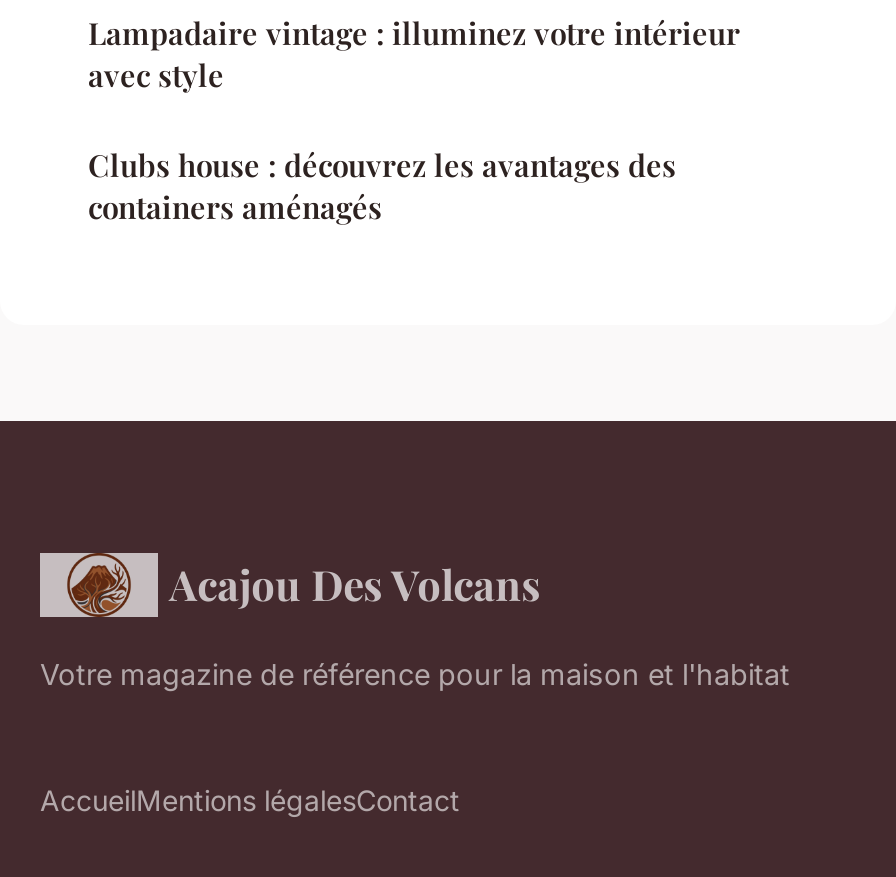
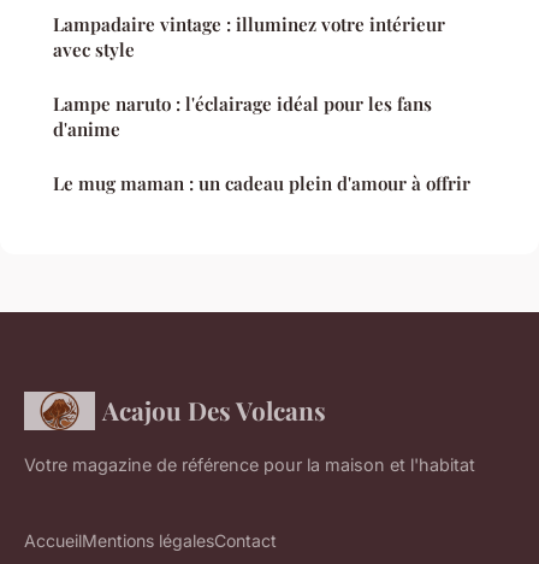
[88,146,676,228] Clubs house : découvrez les avantages des | containers aménagés -> [53,92,470,196] Lampe naruto : l'éclairage idéal pour les fans | d'anime | Le mug maman : un cadeau plein d'amour à offrir

